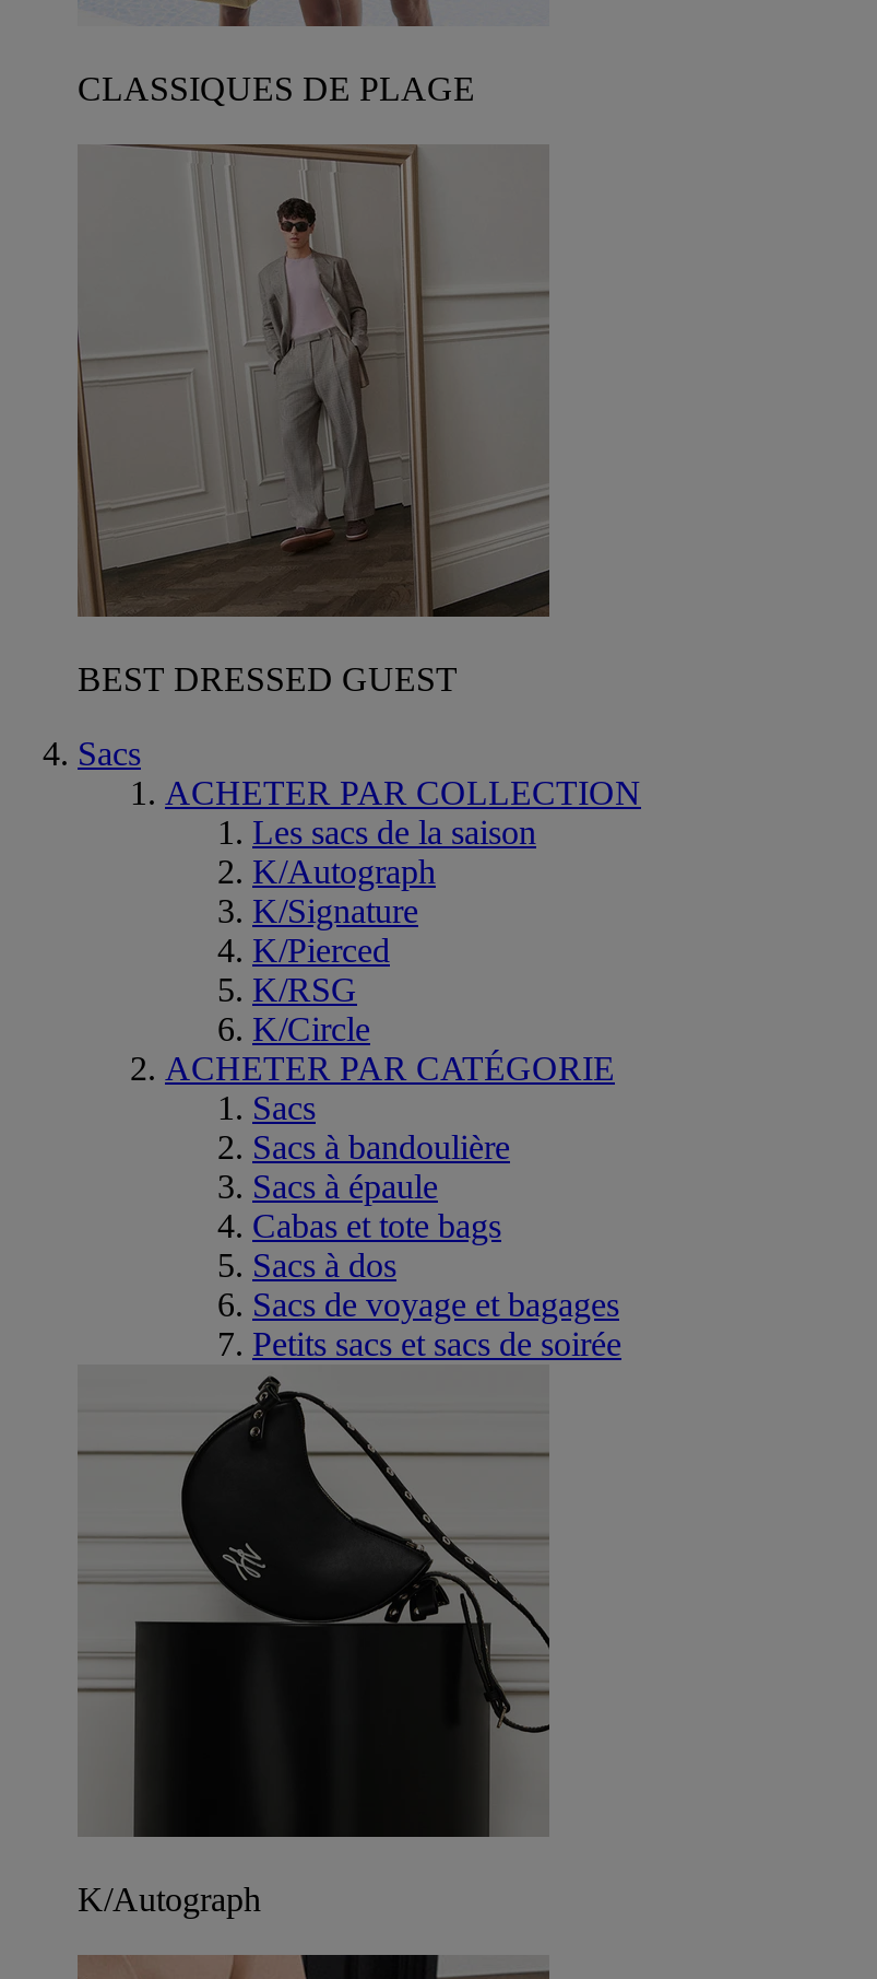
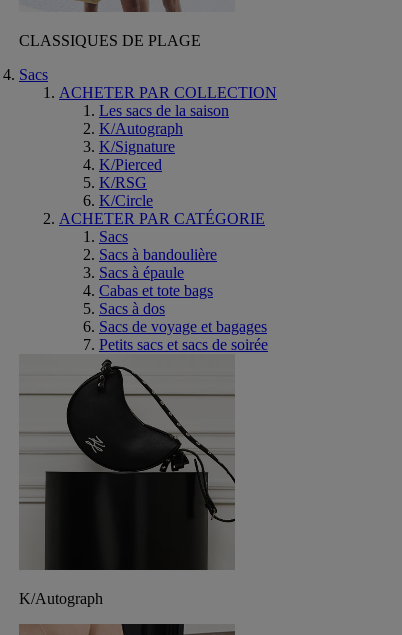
[75,142,552,698] [image] | BEST DRESSED GUEST -> none

